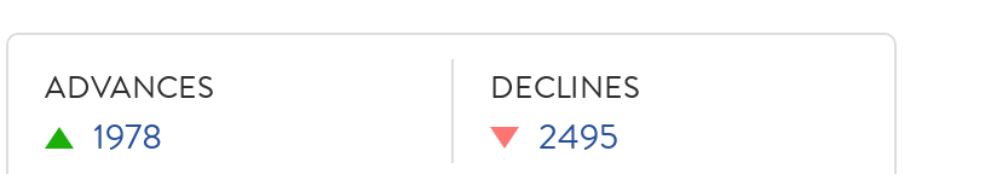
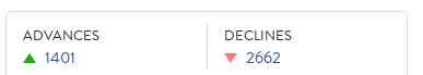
[86,111,163,164] 1978 -> [42,46,75,70] 1401
[531,111,618,164] 2495 -> [243,46,281,70] 2662

